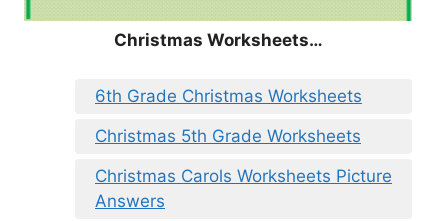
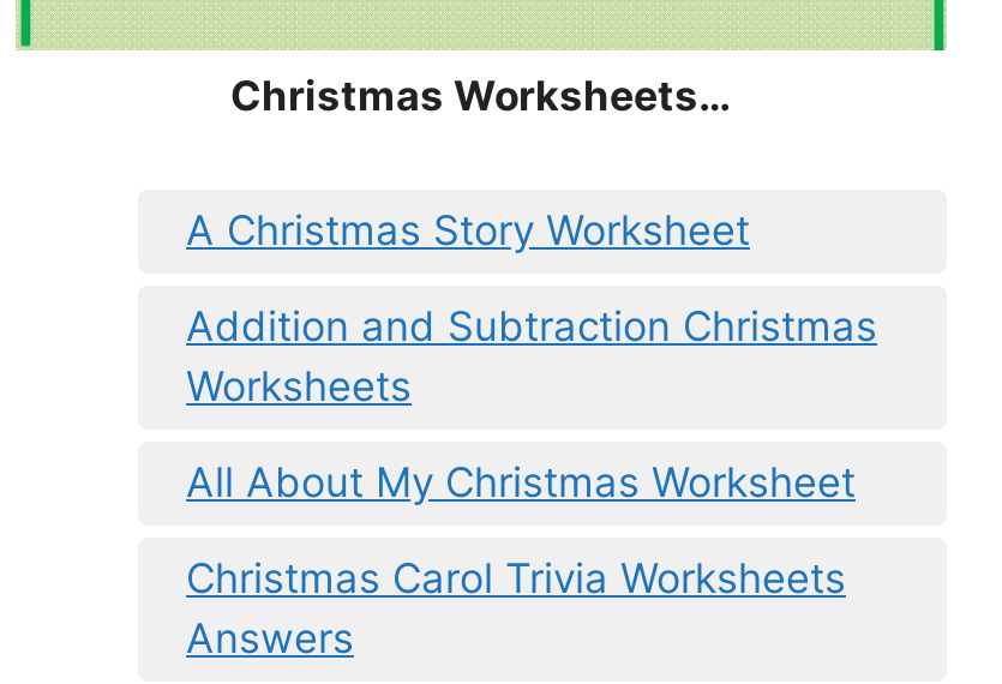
[95,86,392,186] 6th Grade Christmas Worksheets | Christmas 5th Grade Worksheets | Christmas Carols Worksheets Picture -> [186,206,877,602] A Christmas Story Worksheet | Addition and Subtraction Christmas | Worksheets | All About My Christmas Worksheet | Christmas Carol Trivia Worksheets

